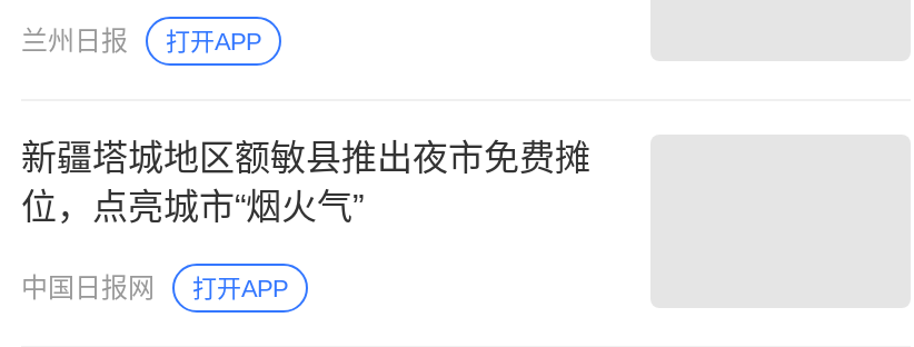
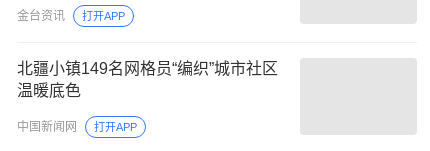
[21,26,128,57] 兰州日报 -> [17,9,65,23] 金台资讯
[21,139,590,226] 新疆塔城地区额敏县推出夜市免费摊 | 位，点亮城市“烟火气” -> [17,60,278,99] 北疆小镇149名网格员“编织”城市社区 | 温暖底色
[21,273,155,304] 中国日报网 -> [17,120,77,134] 中国新闻网

